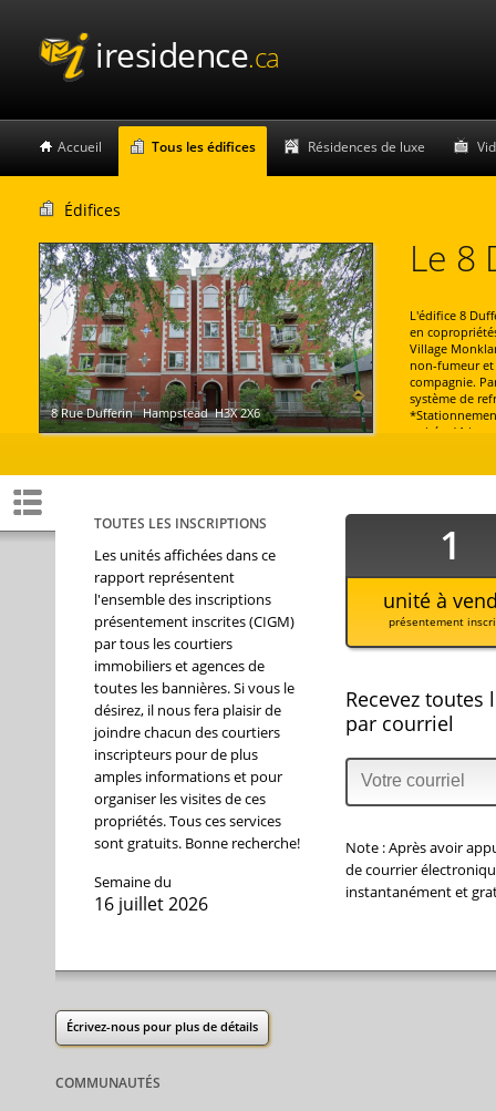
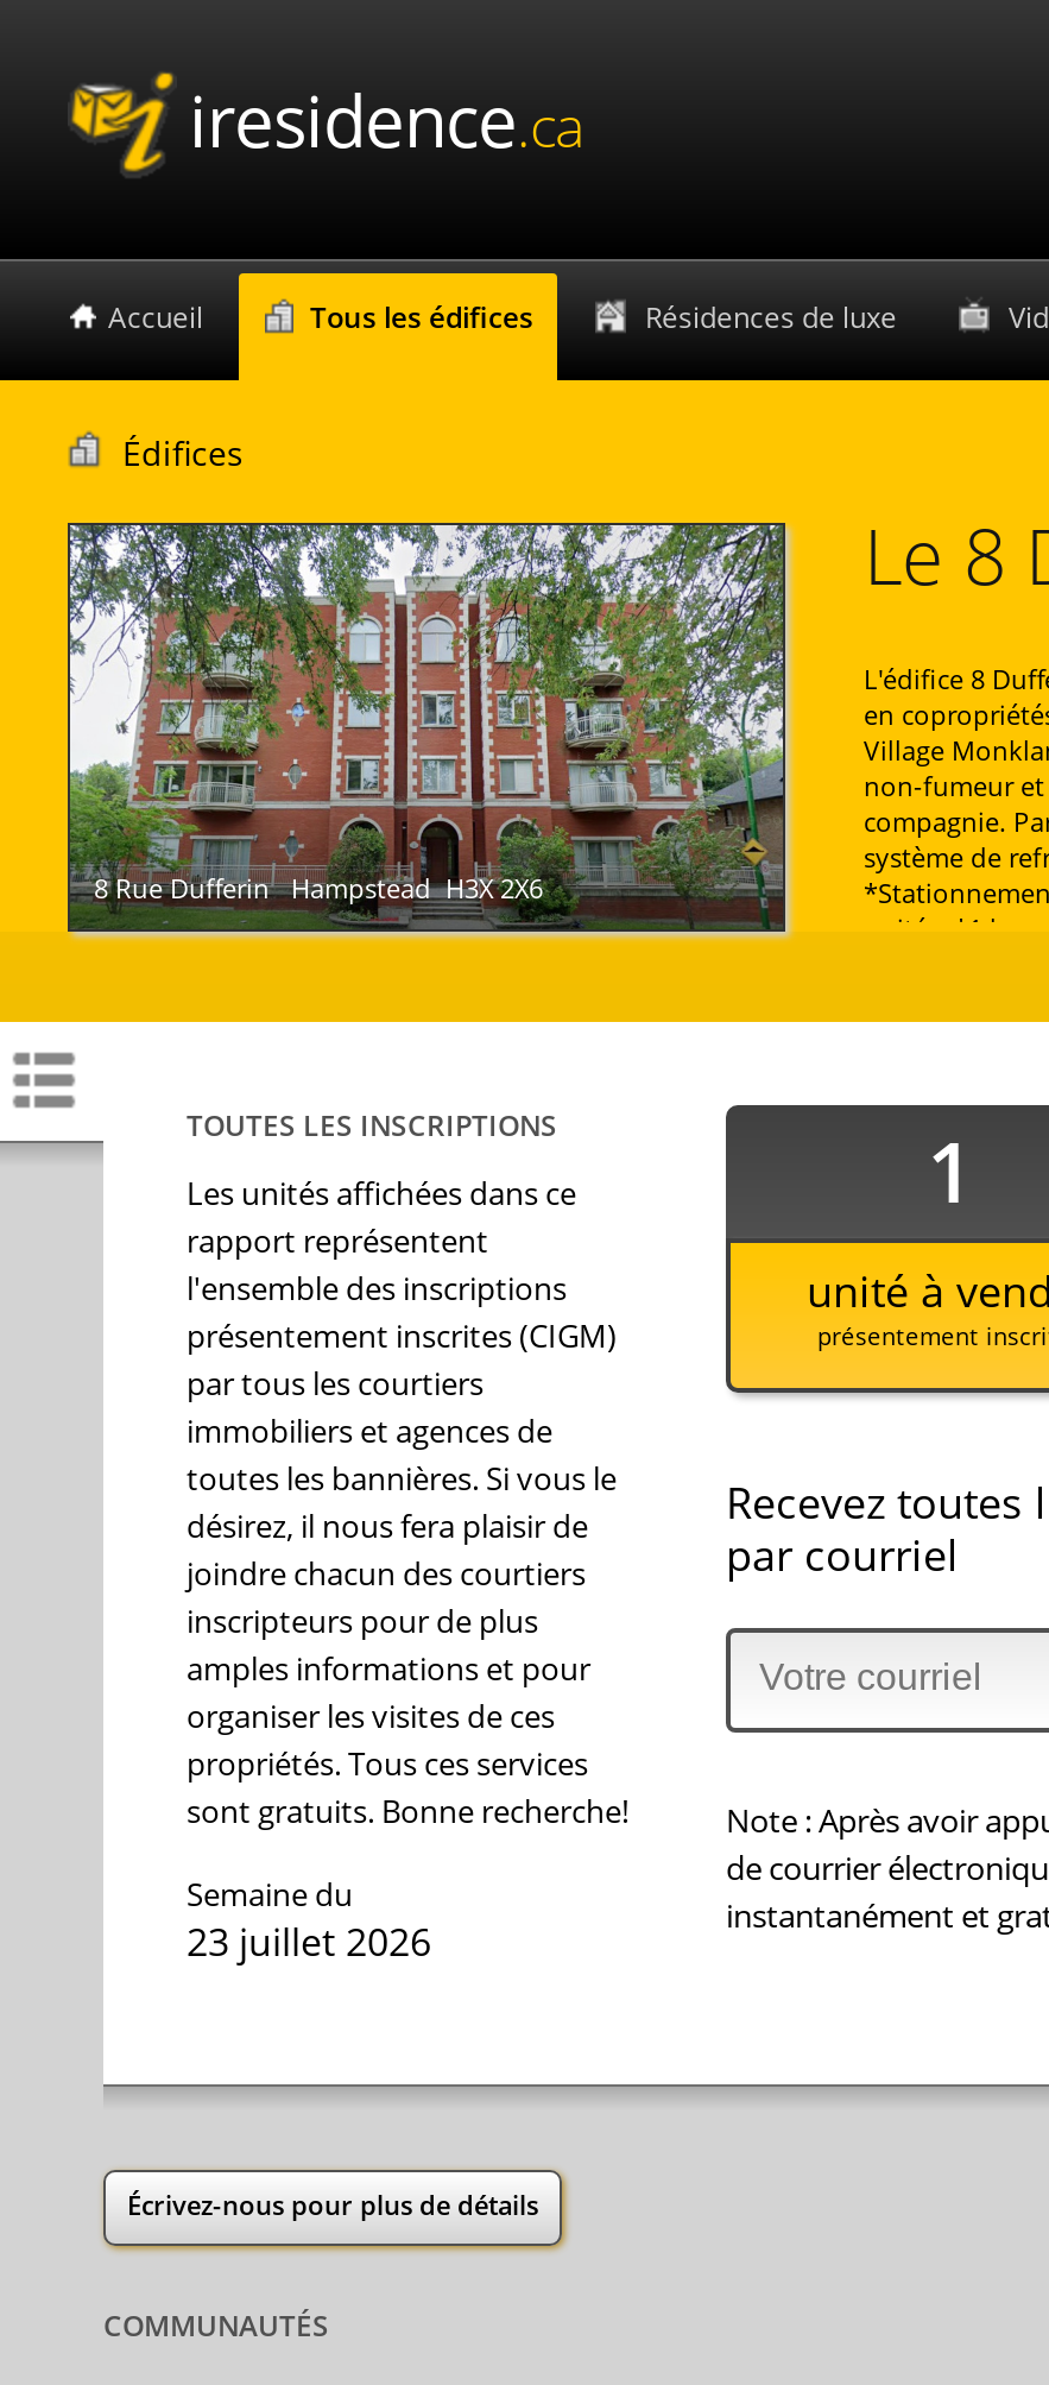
[94,892,208,916] 16 juillet 2026 -> [187,1916,431,1968] 23 juillet 2026

